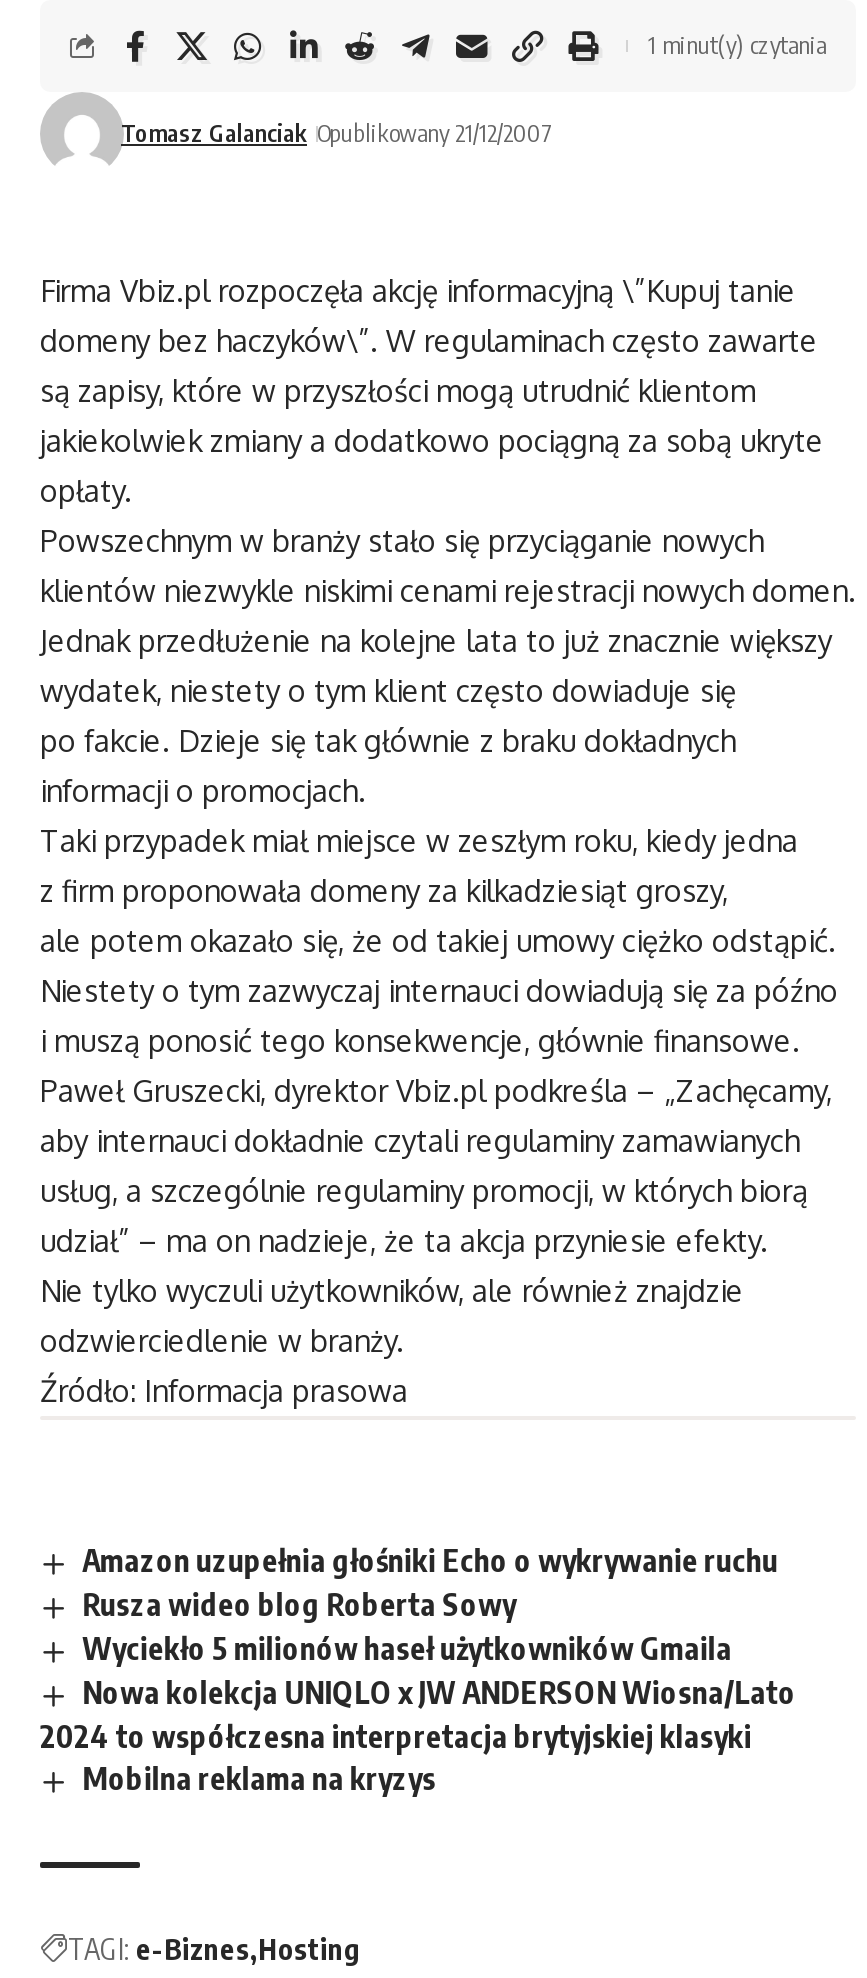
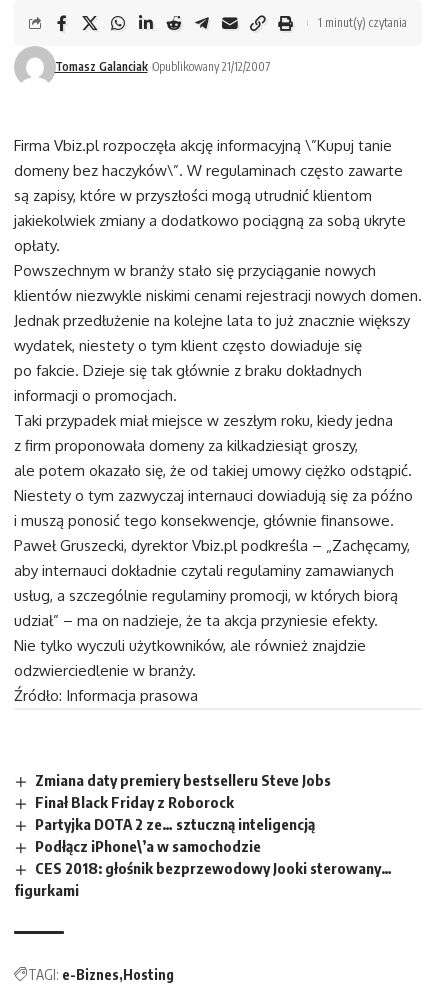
[40,1542,796,1795] Amazon uzupełnia głośniki Echo o wykrywanie ruchu | Rusza wideo blog Roberta Sowy | Wyciekło 5 milionów haseł użytkowników Gmaila | Nowa kolekcja UNIQLO x JW ANDERSON Wiosna/Lato | 2024 to współczesna interpretacja brytyjskiej klasyki | Mobilna reklama na kryzys -> [14,771,392,898] Zmiana daty premiery bestselleru Steve Jobs | Finał Black Friday z Roborock | Partyjka DOTA 2 ze… sztuczną inteligencją | Podłącz iPhone\’a w samochodzie | CES 2018: głośnik bezprzewodowy Jooki sterowany… | figurkami

